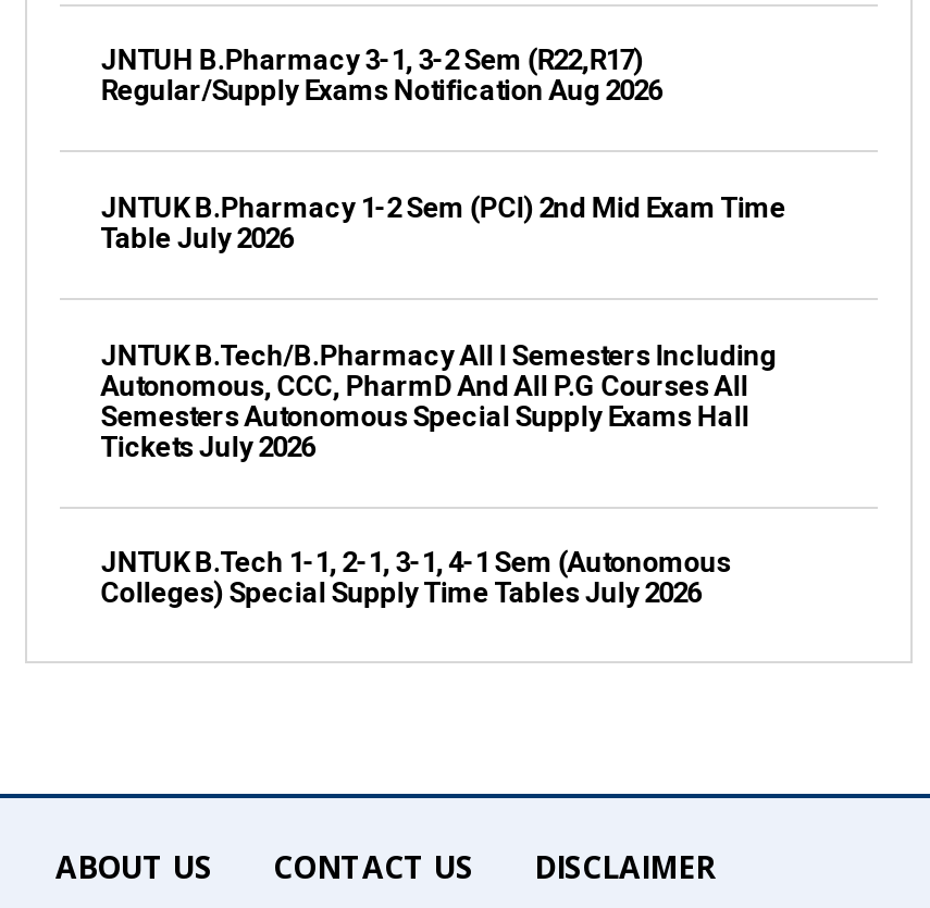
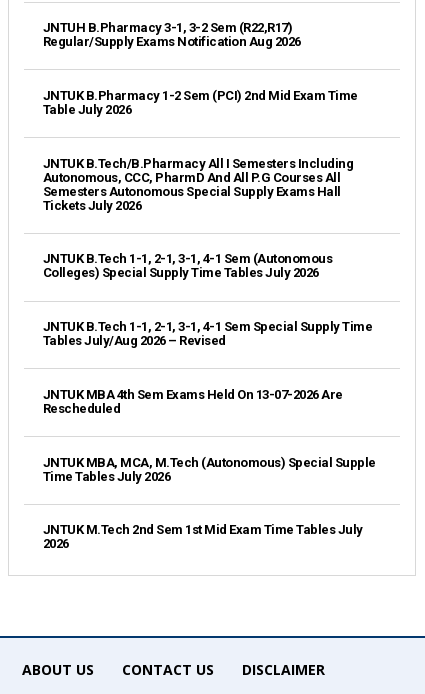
none -> [43,319,372,348] JNTUK B.Tech 1-1, 2-1, 3-1, 4-1 Sem Special Supply Time | Tables July/Aug 2026 – Revised
none -> [43,387,343,416] JNTUK MBA 4th Sem Exams Held On 13-07-2026 Are | Rescheduled
none -> [43,455,376,484] JNTUK MBA, MCA, M.Tech (Autonomous) Special Supple | Time Tables July 2026
none -> [43,522,363,551] JNTUK M.Tech 2nd Sem 1st Mid Exam Time Tables July | 2026

